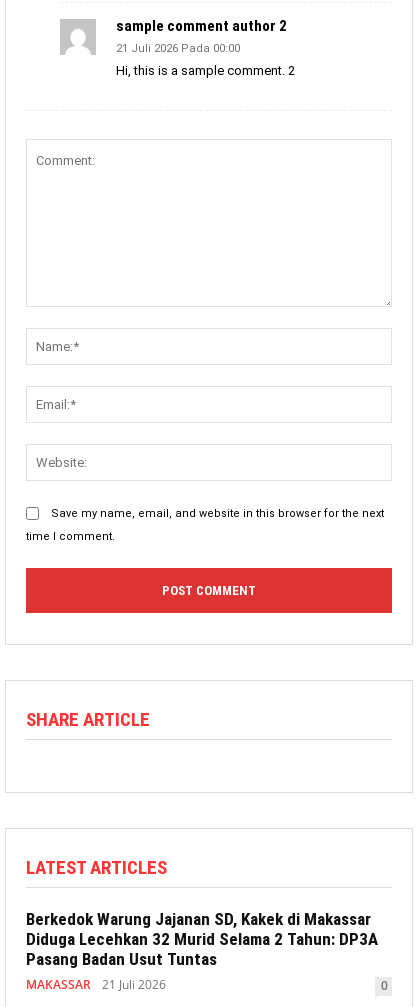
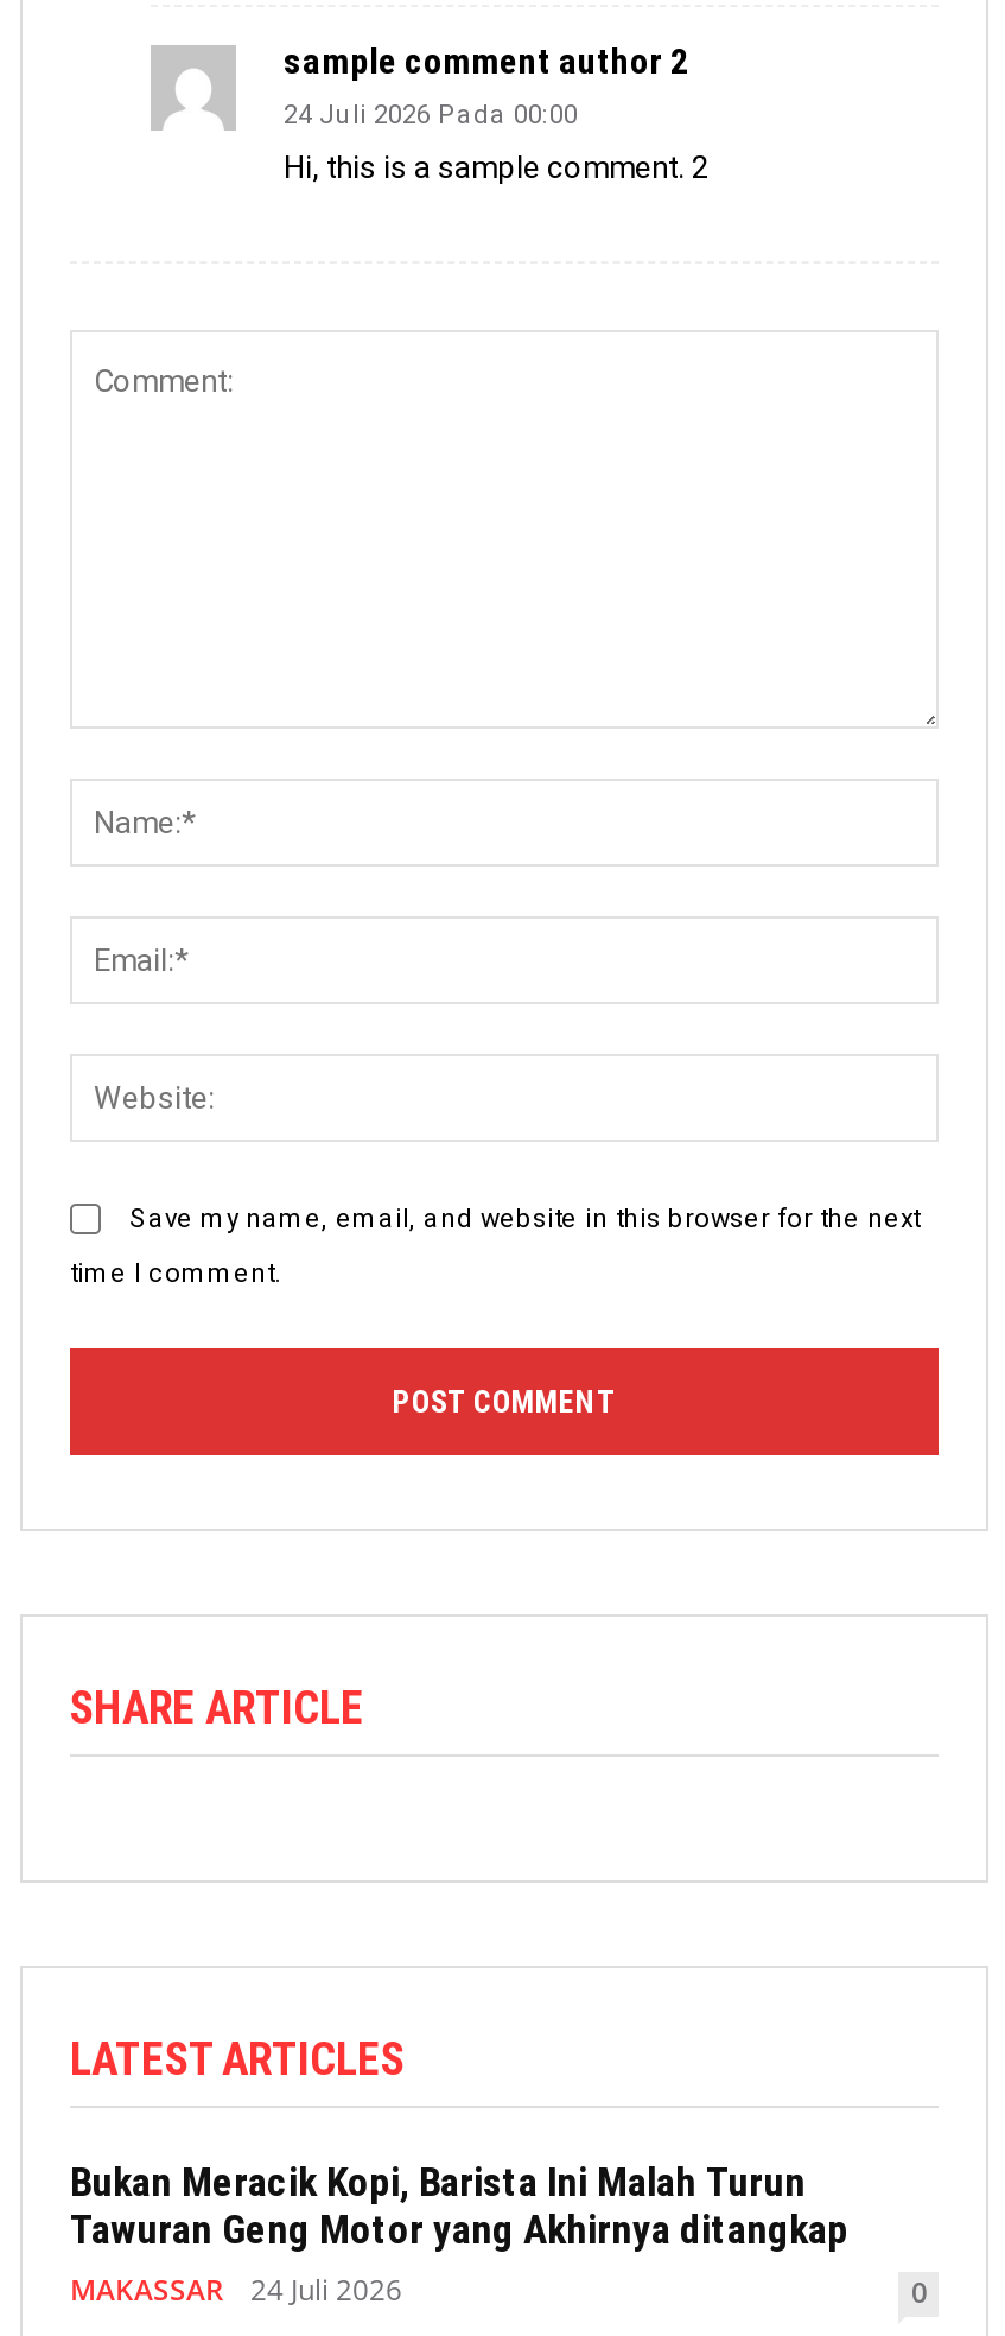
[116,42,240,55] 21 Juli 2026 Pada 00:00 -> [284,99,578,130] 24 Juli 2026 Pada 00:00
[26,909,378,969] Berkedok Warung Jajanan SD, Kakek di Makassar | Diduga Lecehkan 32 Murid Selama 2 Tahun: DP3A | Pasang Badan Usut Tuntas -> [70,2158,848,2253] Bukan Meracik Kopi, Barista Ini Malah Turun | Tawuran Geng Motor yang Akhirnya ditangkap
[26,976,166,993] MAKASSAR 21 Juli 2026 -> [70,2270,402,2310] MAKASSAR 24 Juli 2026

